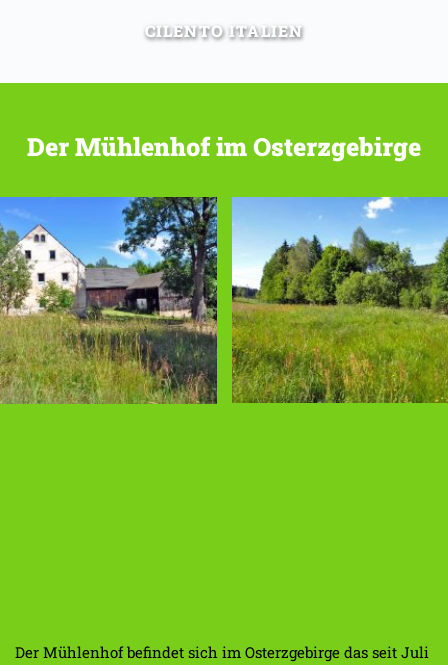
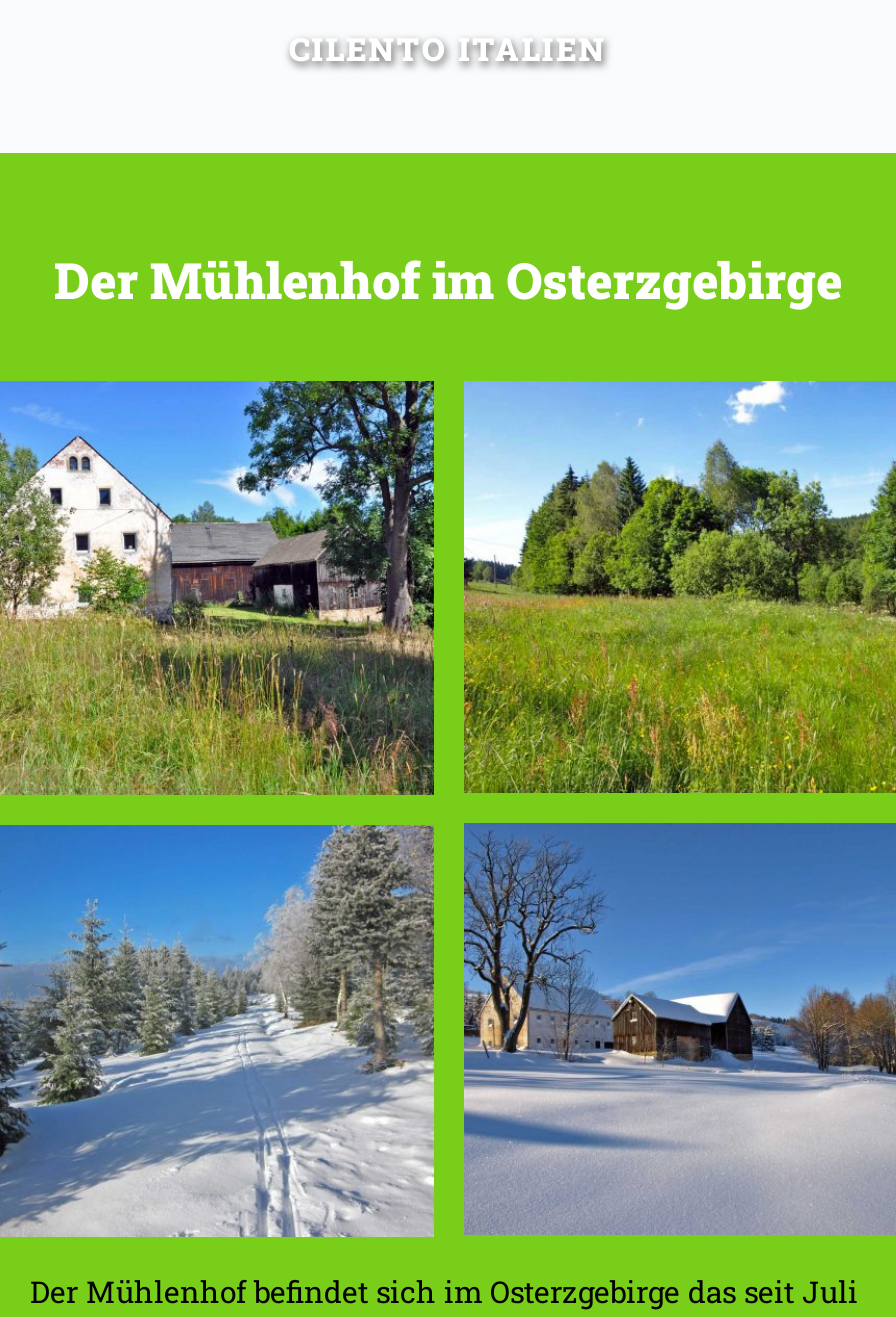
none -> [6,823,436,1239] [image]
none -> [462,821,890,1237] [image]

